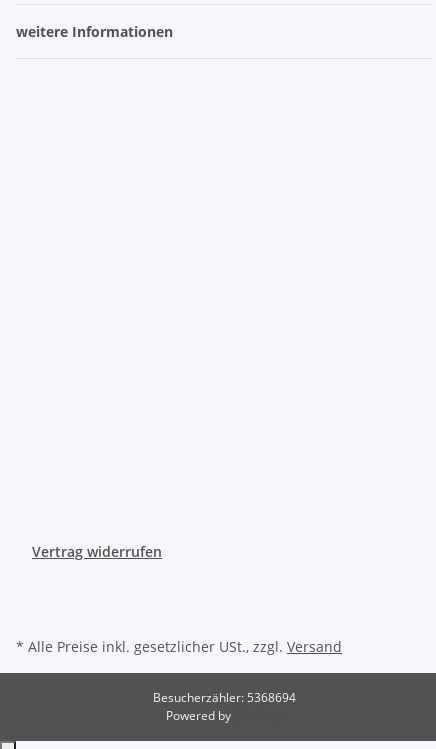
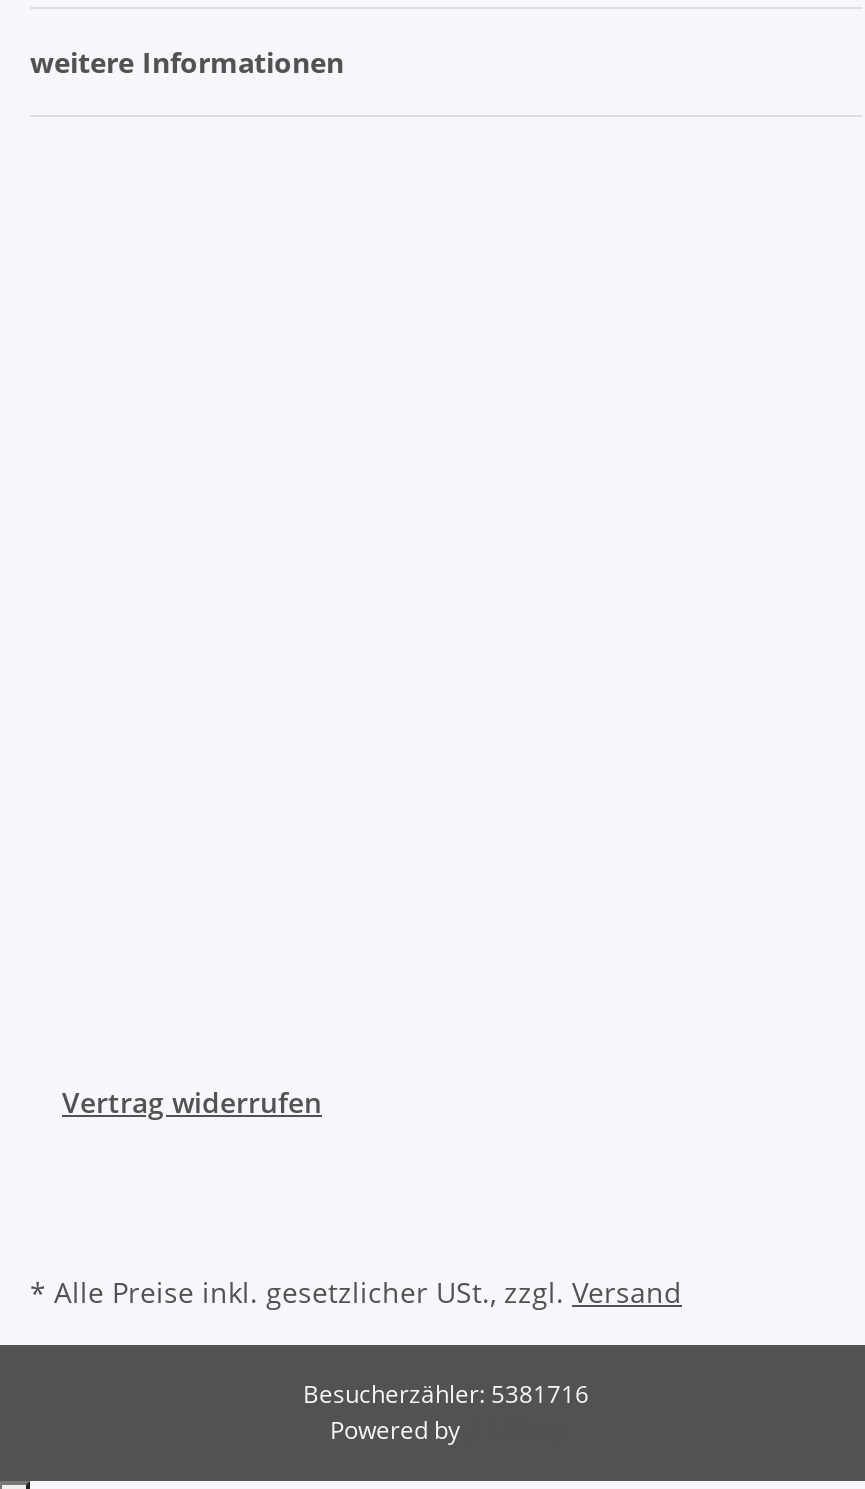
[152,688,295,705] Besucherzähler: 5368694 -> [303,1376,589,1410] Besucherzähler: 5381716

